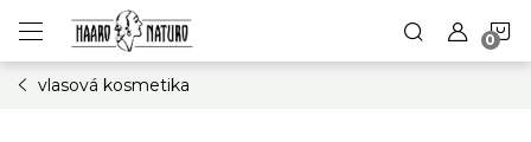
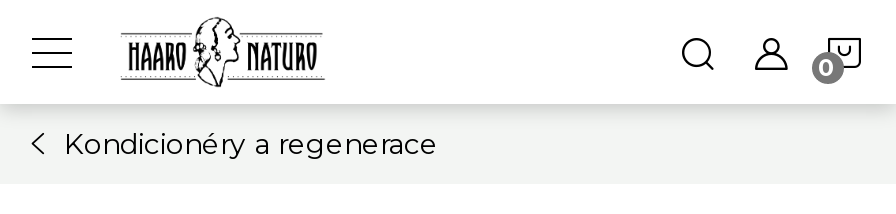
[38,75,190,96] vlasová kosmetika -> [64,126,438,162] Kondicionéry a regenerace

